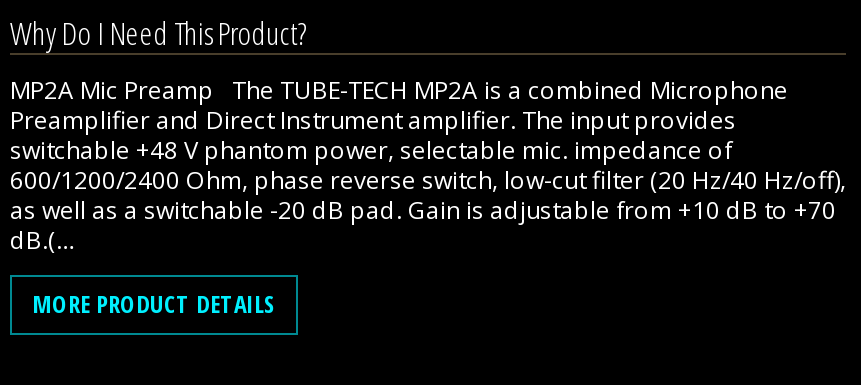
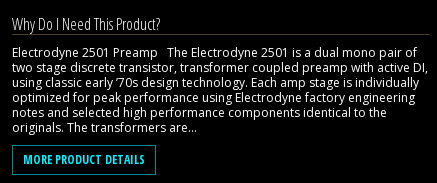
[10,73,846,257] MP2A Mic Preamp The TUBE-TECH MP2A is a combined Microphone | Preamplifier and Direct Instrument amplifier. The input provides | switchable +48 V phantom power, selectable mic. impedance of | 600/1200/2400 Ohm, phase reverse switch, low-cut filter (20 Hz/40 Hz/off), | as well as a switchable -20 dB pad. Gain is adjustable from +10 dB to +70 | dB.(… -> [12,44,428,136] Electrodyne 2501 Preamp The Electrodyne 2501 is a dual mono pair of | two stage discrete transistor, transformer coupled preamp with active DI, | using classic early ’70s design technology. Each amp stage is individually | optimized for peak performance using Electrodyne factory engineering | notes and selected high performance components identical to the | originals. The transformers are…

